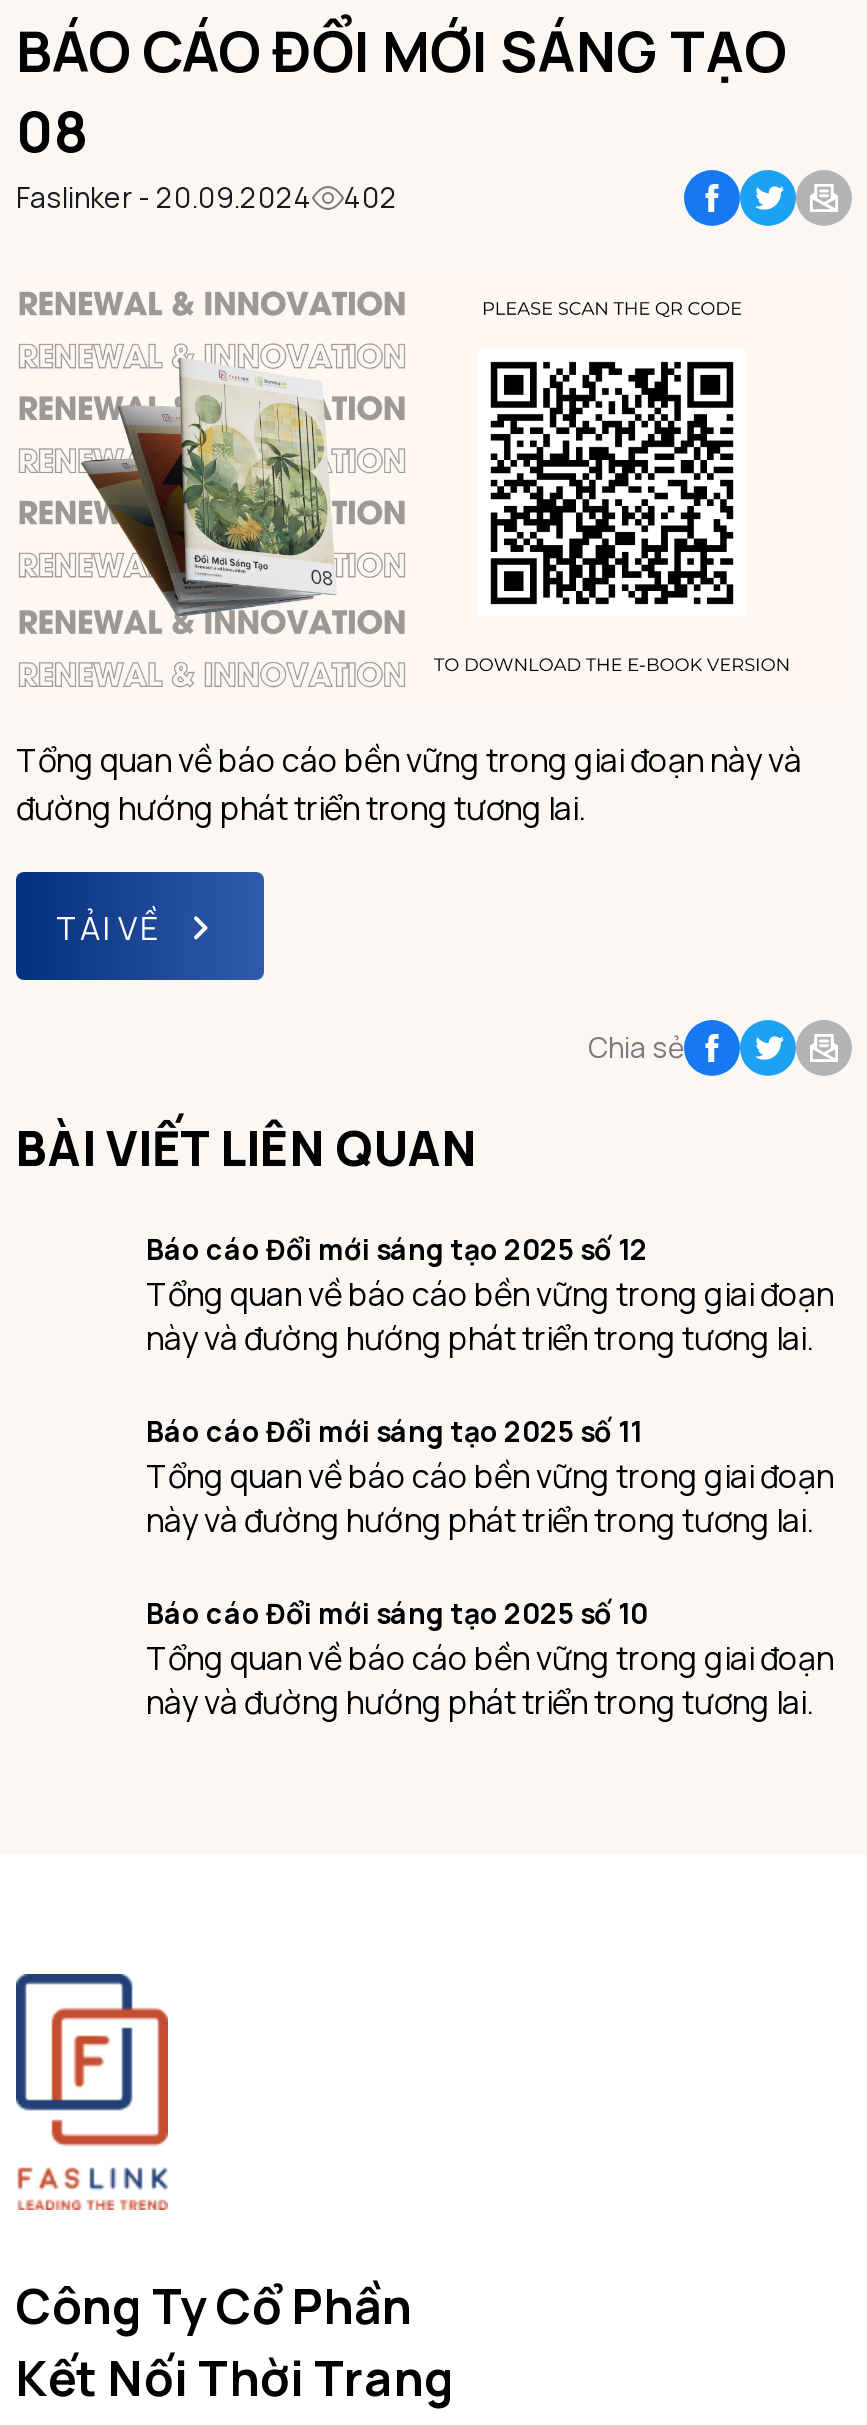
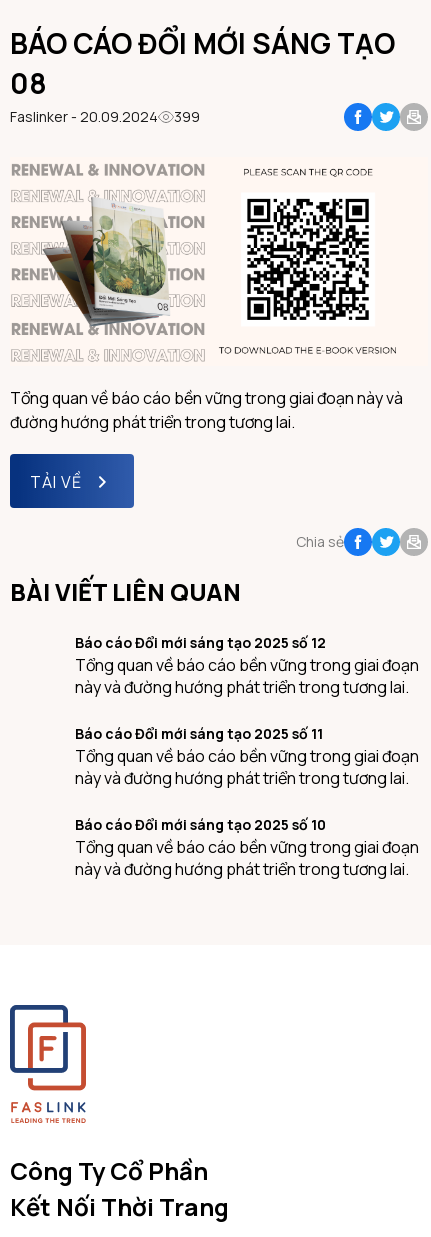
[16,178,398,216] Faslinker - 20.09.2024 402 -> [10,107,200,126] Faslinker - 20.09.2024 399

